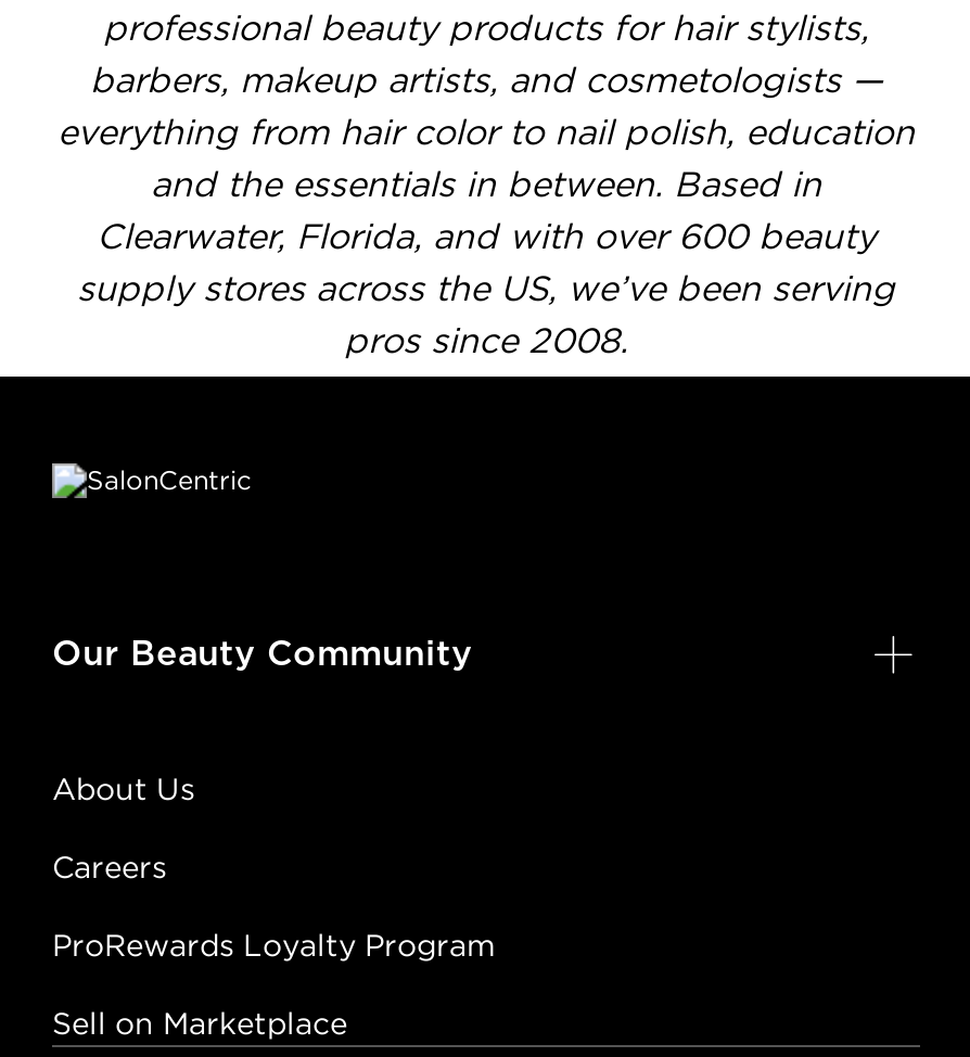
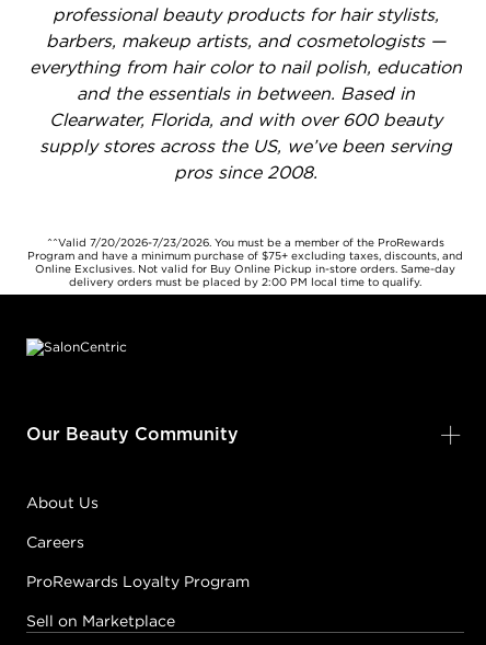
none -> [27,235,463,289] ^^Valid 7/20/2026-7/23/2026. You must be a member of the ProRewards | Program and have a minimum purchase of $75+ excluding taxes, discounts, and | Online Exclusives. Not valid for Buy Online Pickup in-store orders. Same-day | delivery orders must be placed by 2:00 PM local time to qualify.

